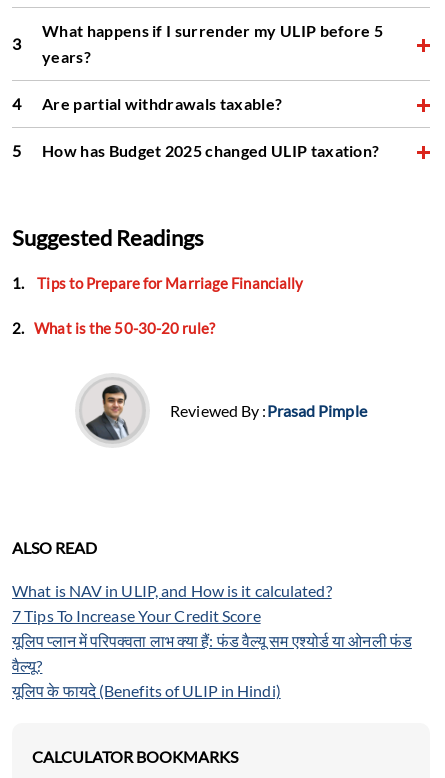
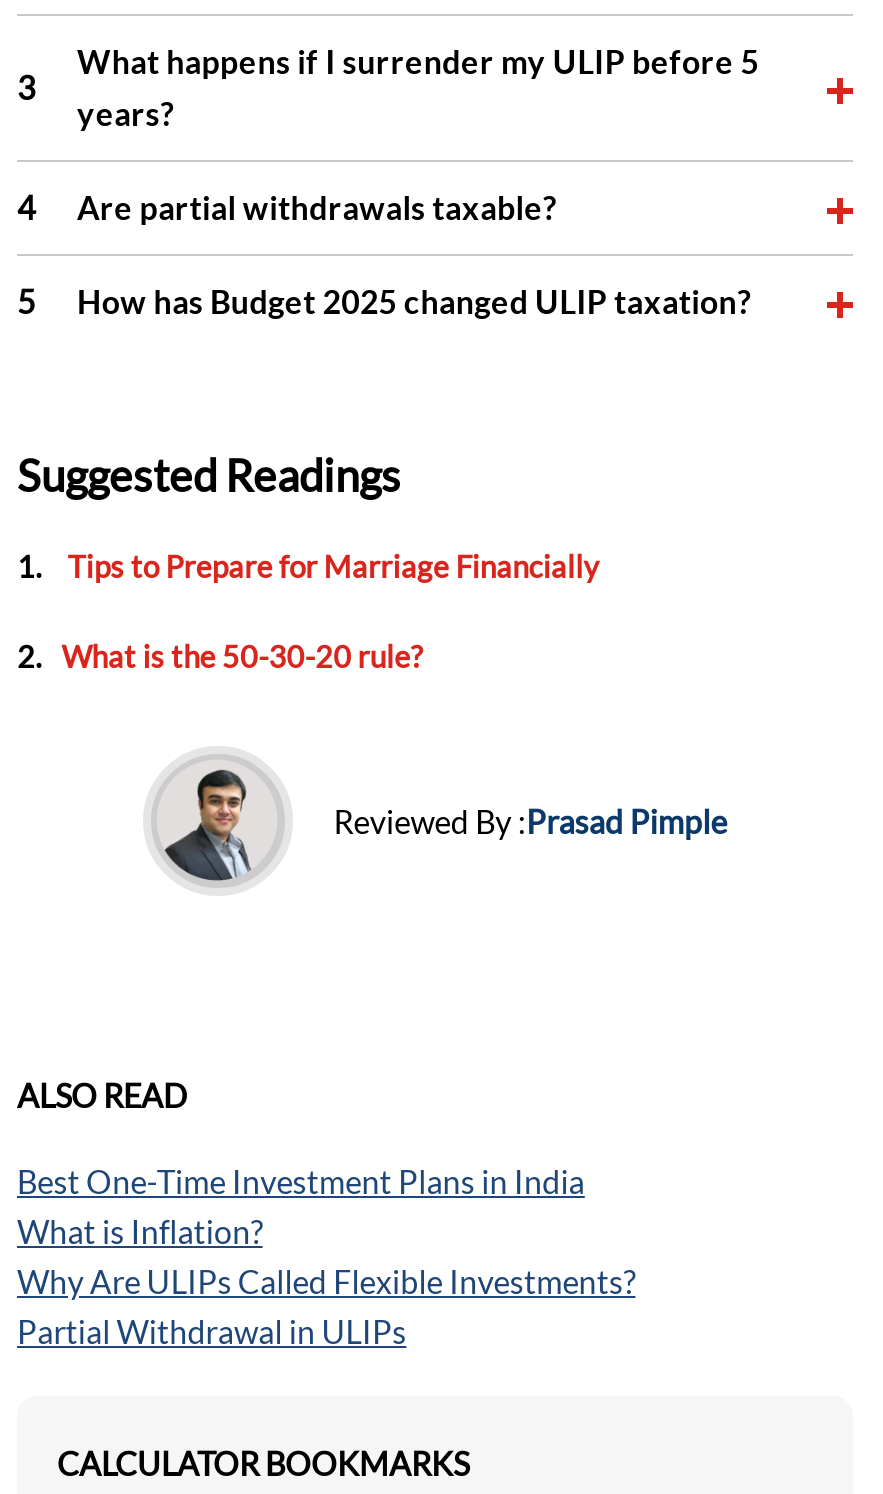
[12,581,412,700] What is NAV in ULIP, and How is it calculated? | 7 Tips To Increase Your Credit Score | यूलिप प्लान में परिपक्वता लाभ क्या हैं: फंड वैल्यू सम एश्योर्ड या ओनली फंड | वैल्यू? | यूलिप के फायदे (Benefits of ULIP in Hindi) -> [17,1162,635,1350] Best One-Time Investment Plans in India | What is Inflation? | Why Are ULIPs Called Flexible Investments? | Partial Withdrawal in ULIPs

